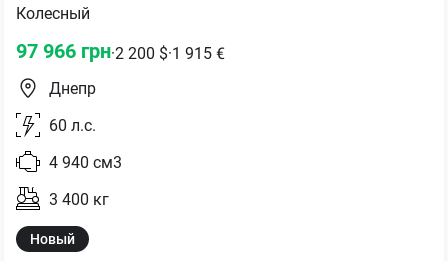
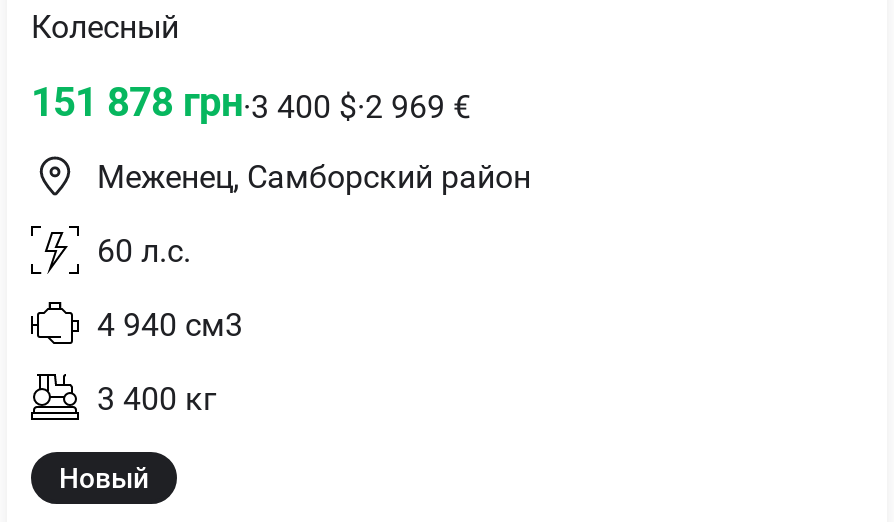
[16,39,225,63] 97 966 грн·2 200 $·1 915 € -> [31,79,471,127] 151 878 грн·3 400 $·2 969 €
[49,79,96,98] Днепр -> [97,159,531,197] Меженец, Самборский район

